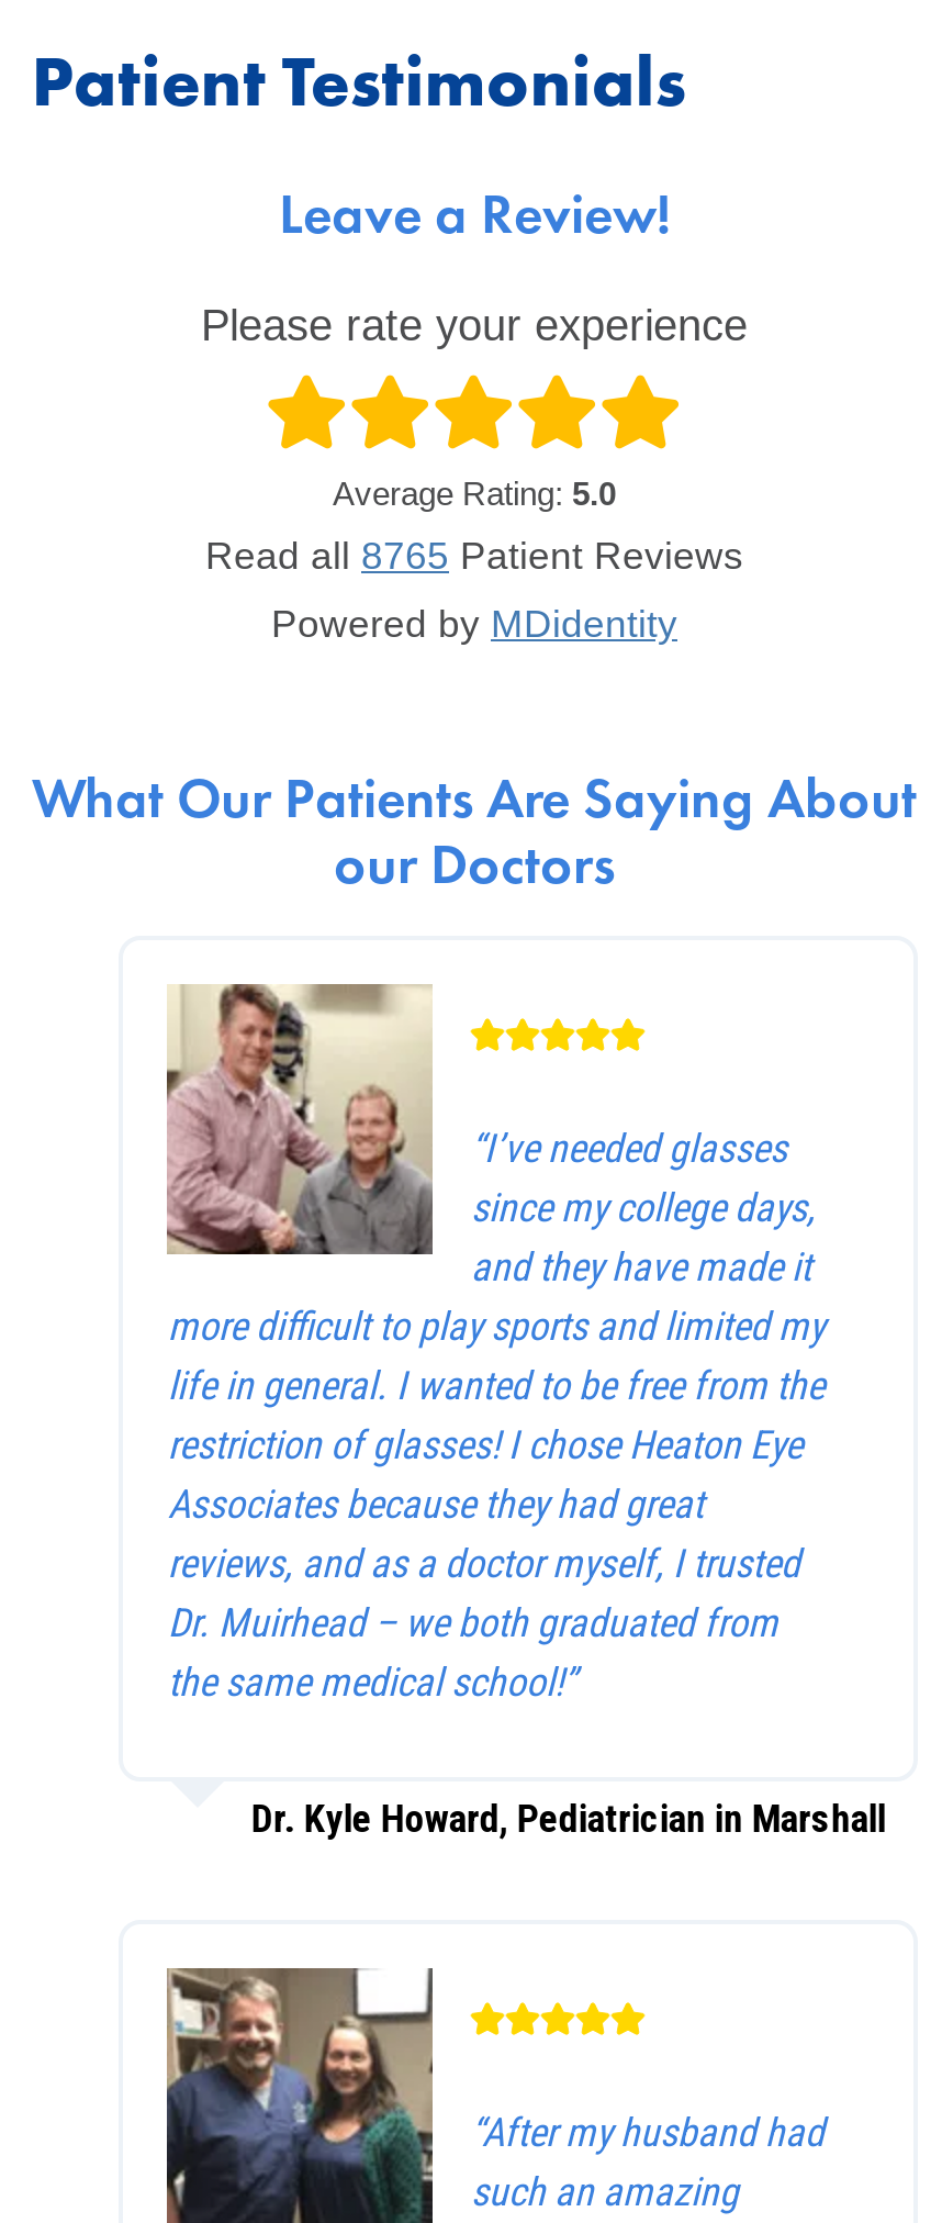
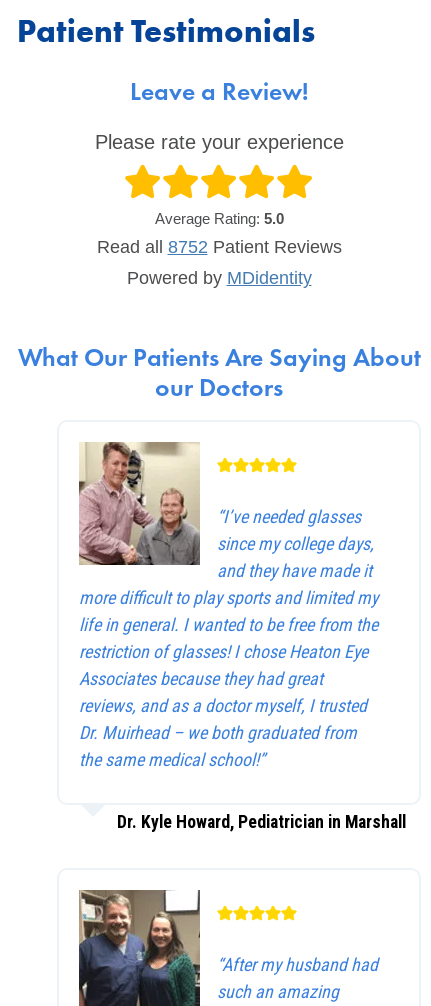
[205,534,743,578] Read all 8765 Patient Reviews -> [96,237,341,257] Read all 8752 Patient Reviews

